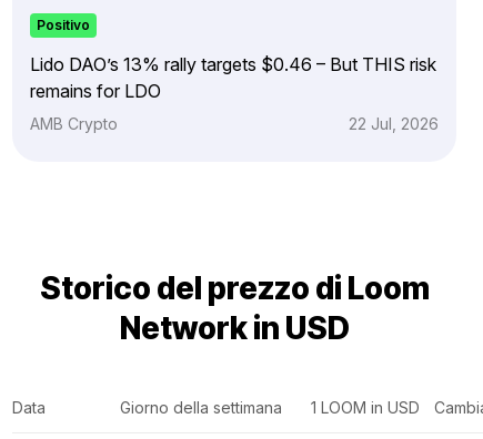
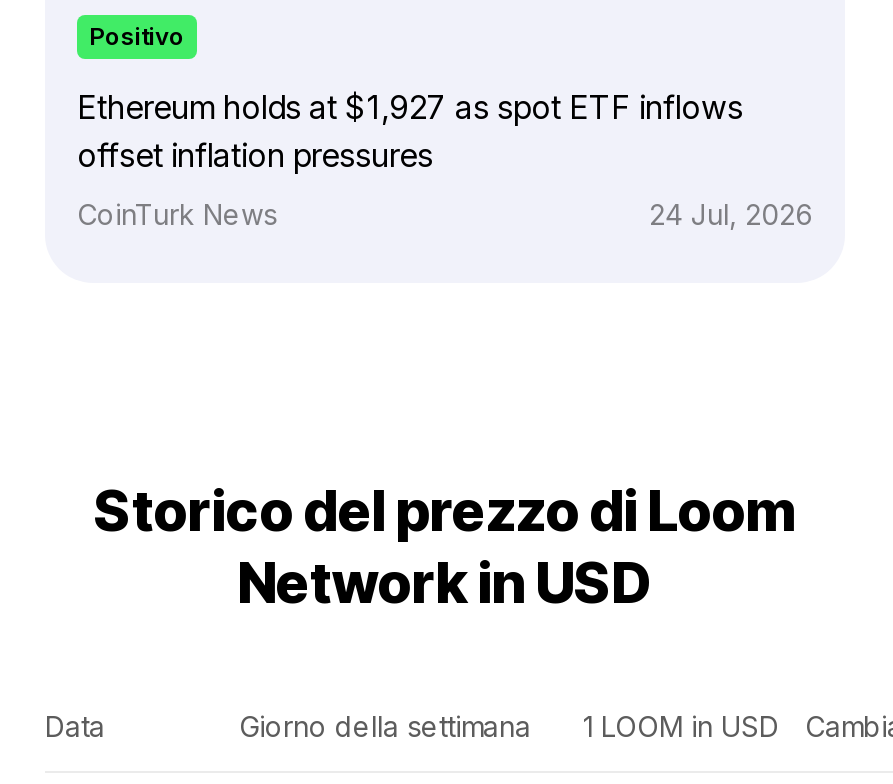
[30,53,436,102] Lido DAO’s 13% rally targets $0.46 – But THIS risk | remains for LDO -> [77,87,743,175] Ethereum holds at $1,927 as spot ETF inflows | offset inflation pressures
[30,114,439,133] AMB Crypto | 22 Jul, 2026 -> [77,197,813,231] CoinTurk News | 24 Jul, 2026

